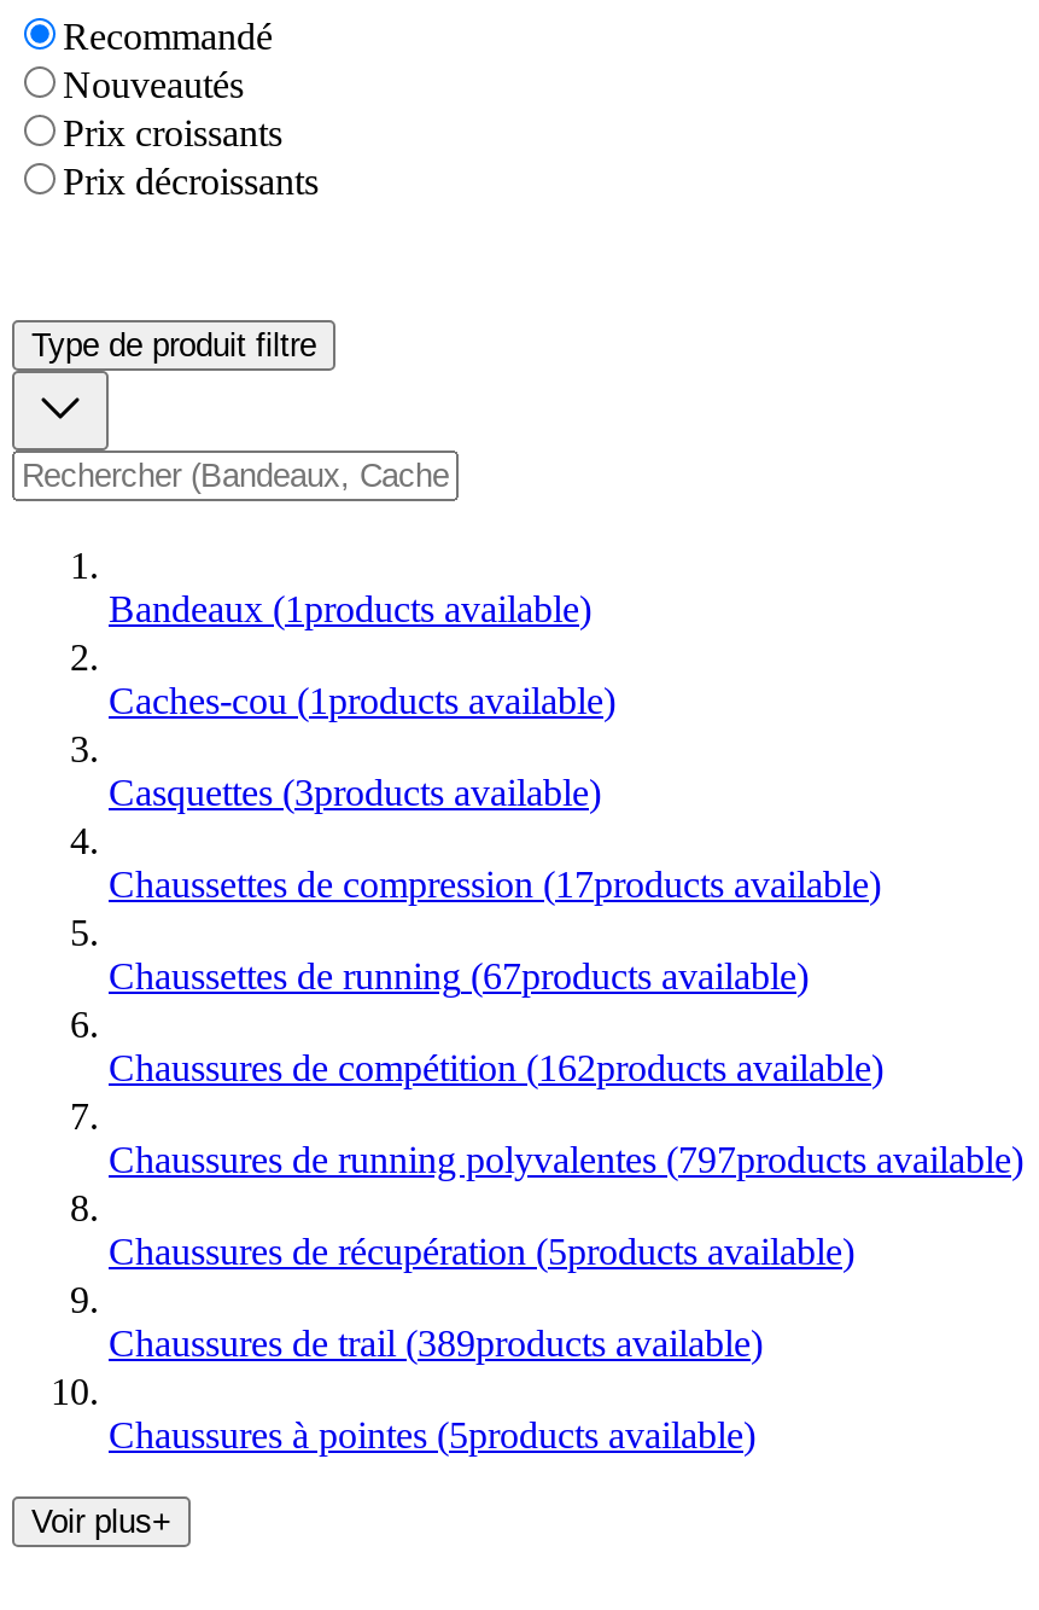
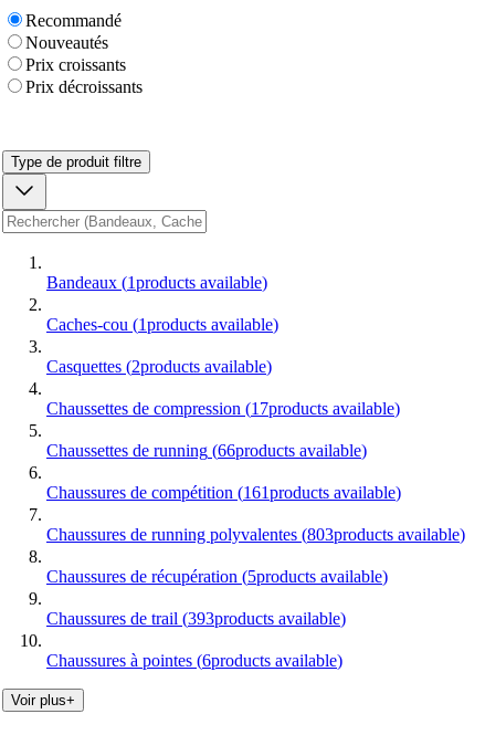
[109,772,601,813] Casquettes (3products available) -> [46,357,272,376] Casquettes (2products available)
[109,956,809,997] Chaussettes de running (67products available) -> [46,441,367,460] Chaussettes de running (66products available)
[109,1048,883,1089] Chaussures de compétition (162products available) -> [46,483,401,502] Chaussures de compétition (161products available)
[109,1139,1023,1181] Chaussures de running polyvalentes (797products available) -> [46,525,465,544] Chaussures de running polyvalentes (803products available)
[109,1323,763,1364] Chaussures de trail (389products available) -> [46,609,346,628] Chaussures de trail (393products available)
[109,1415,755,1456] Chaussures à pointes (5products available) -> [46,651,342,670] Chaussures à pointes (6products available)

